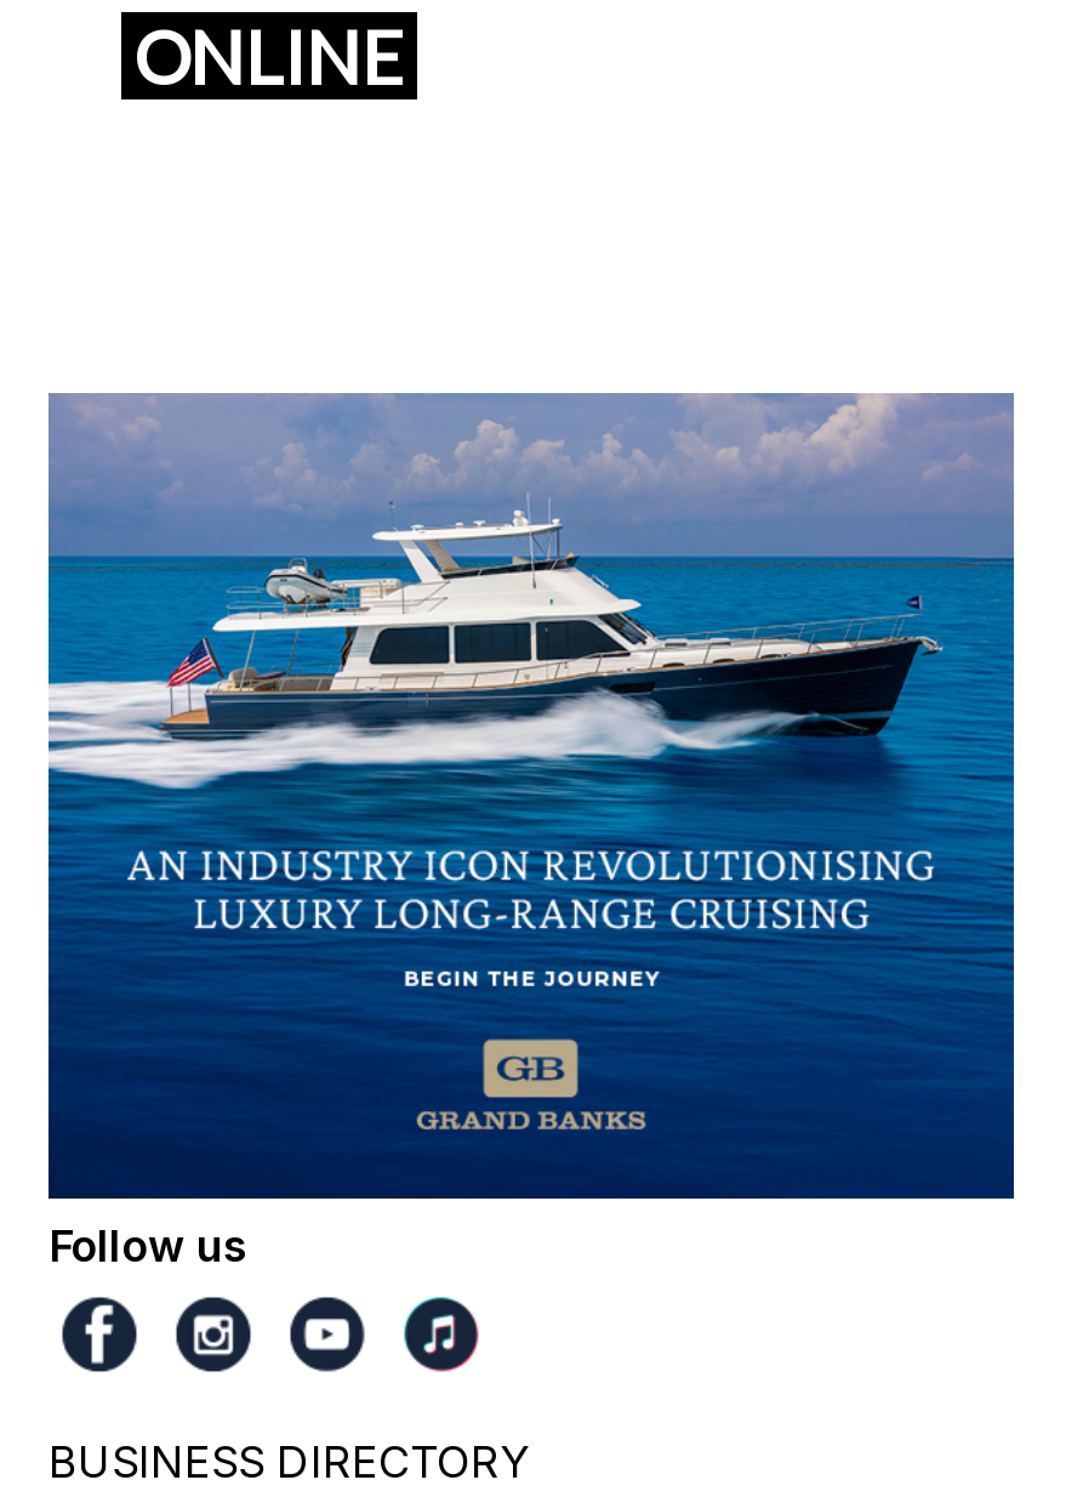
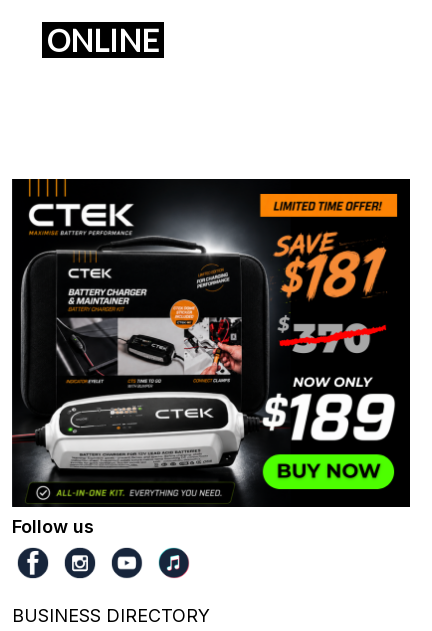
[46,391,1016,1201] [image] -> [11,178,411,508] [image]

